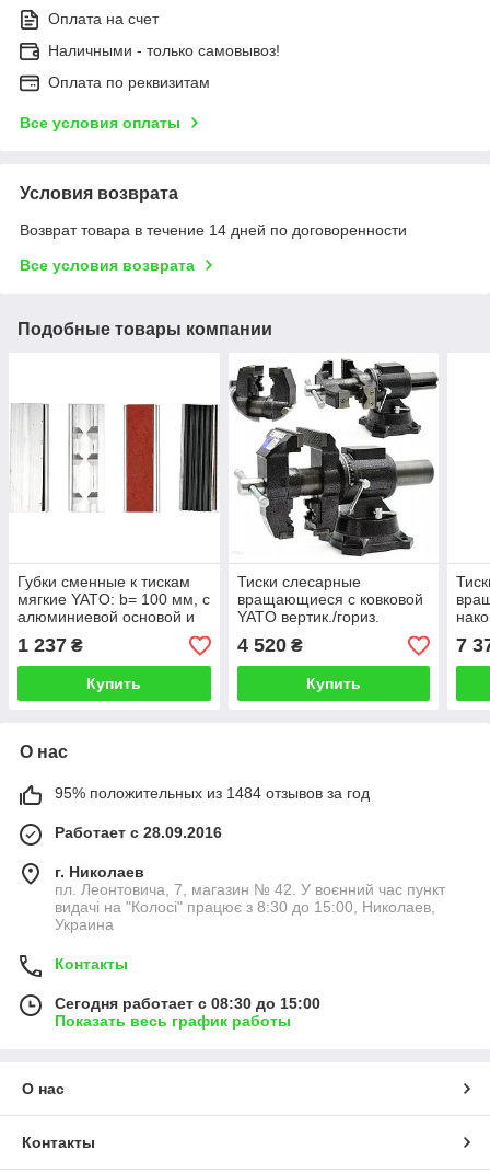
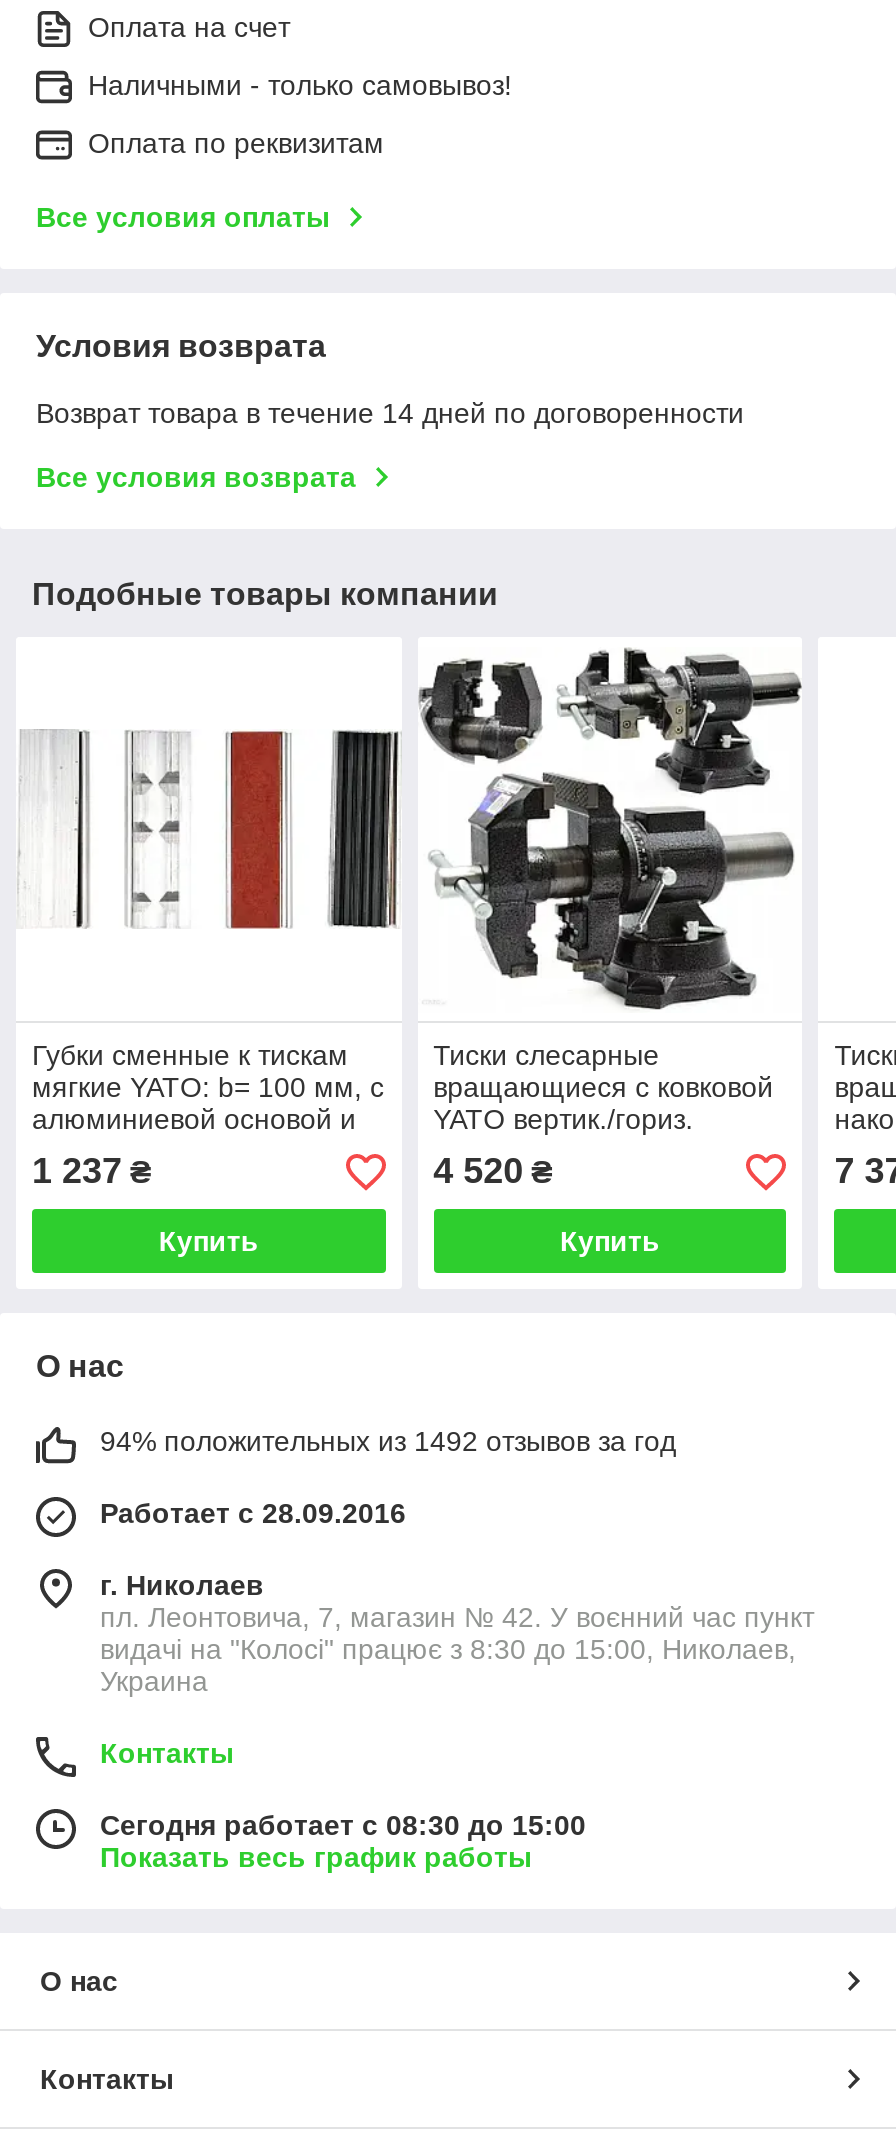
[55,785,370,802] 95% положительных из 1484 отзывов за год -> [100,1426,676,1458] 94% положительных из 1492 отзывов за год

